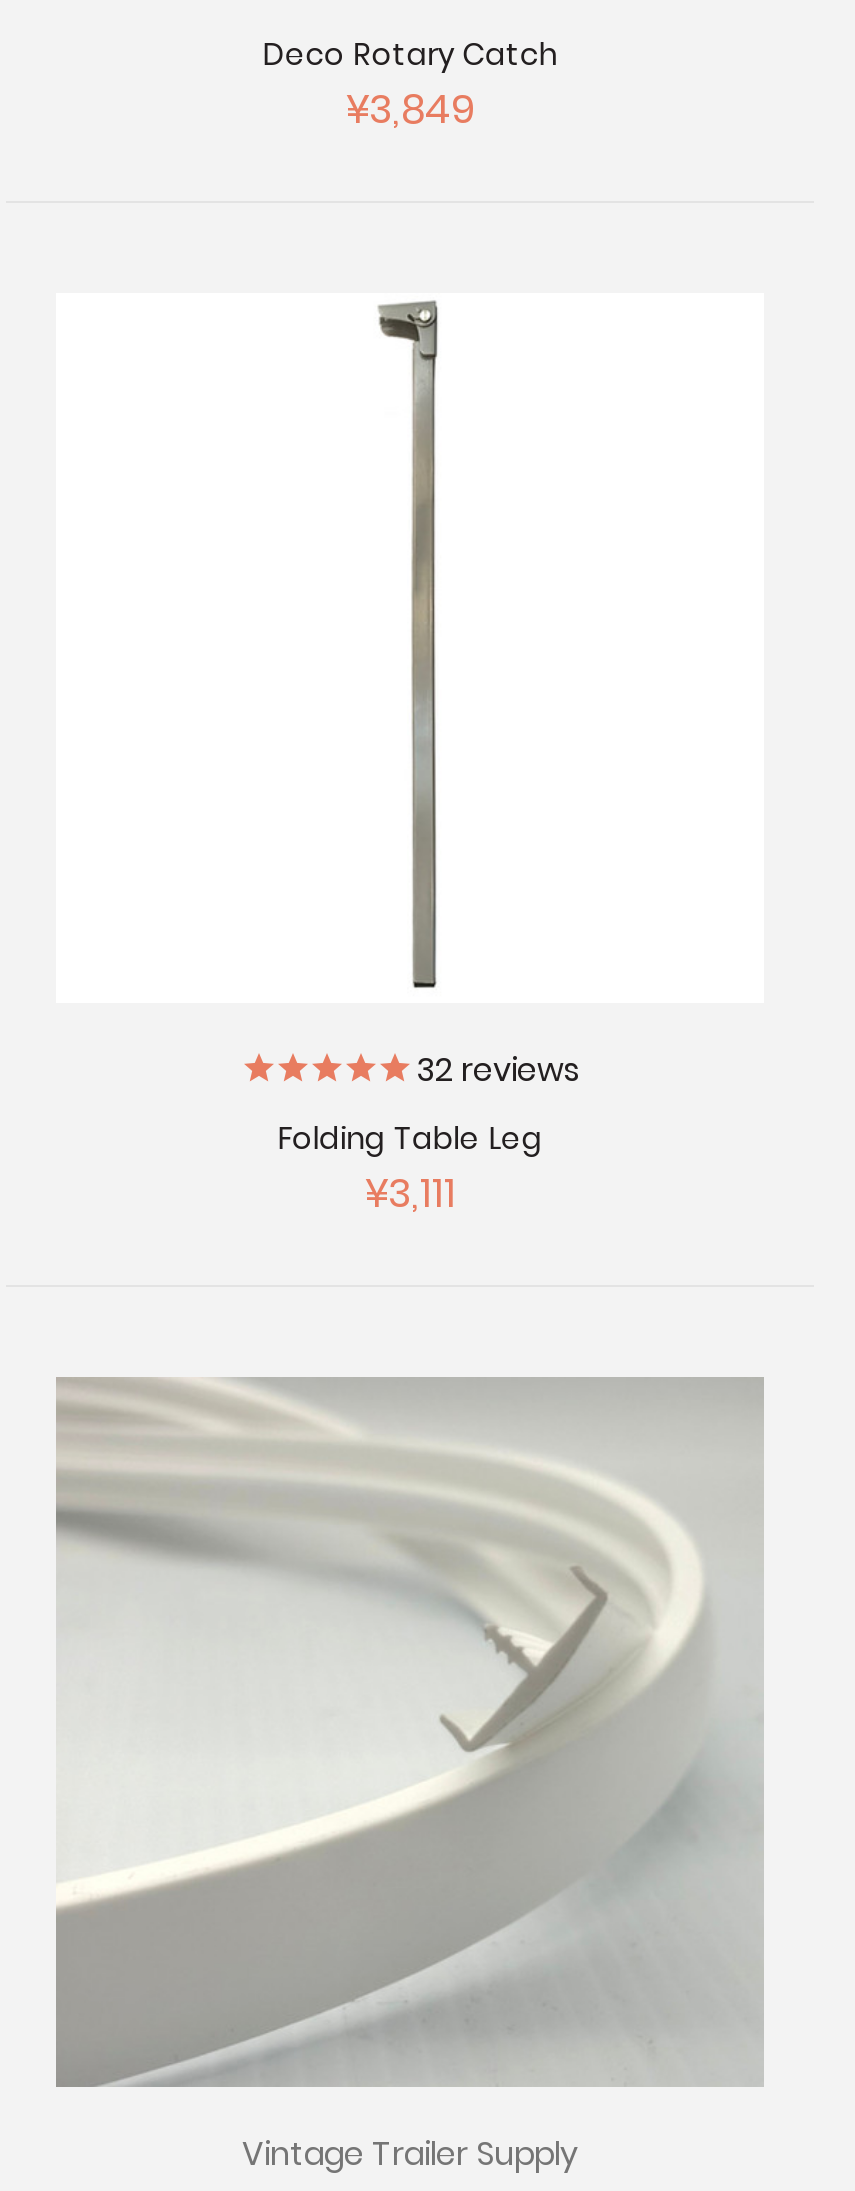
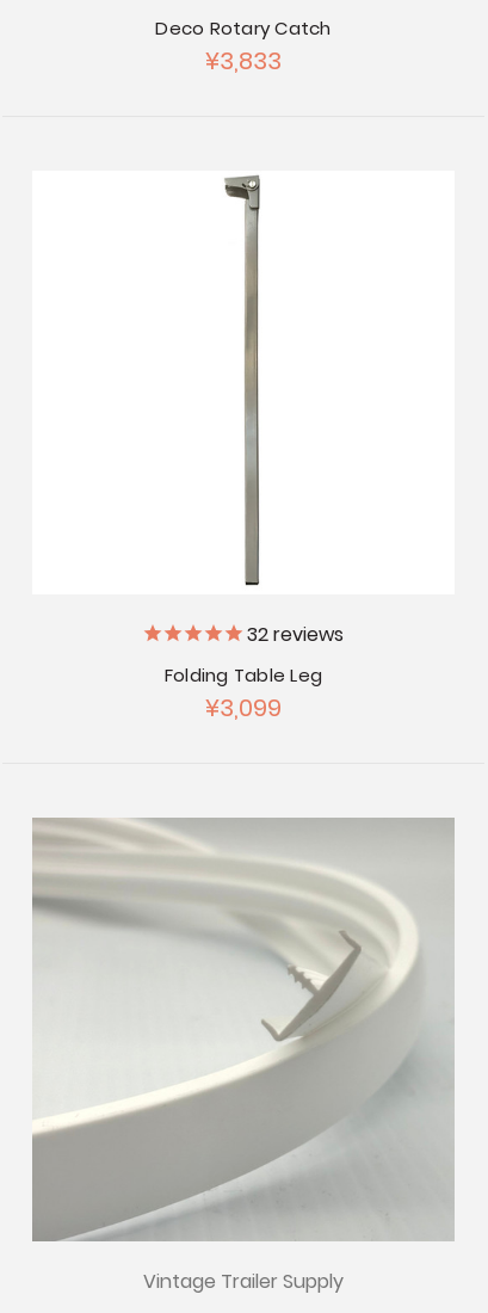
[345,81,475,137] ¥3,849 -> [205,44,282,77] ¥3,833
[364,1165,456,1221] ¥3,111 -> [205,691,282,725] ¥3,099

